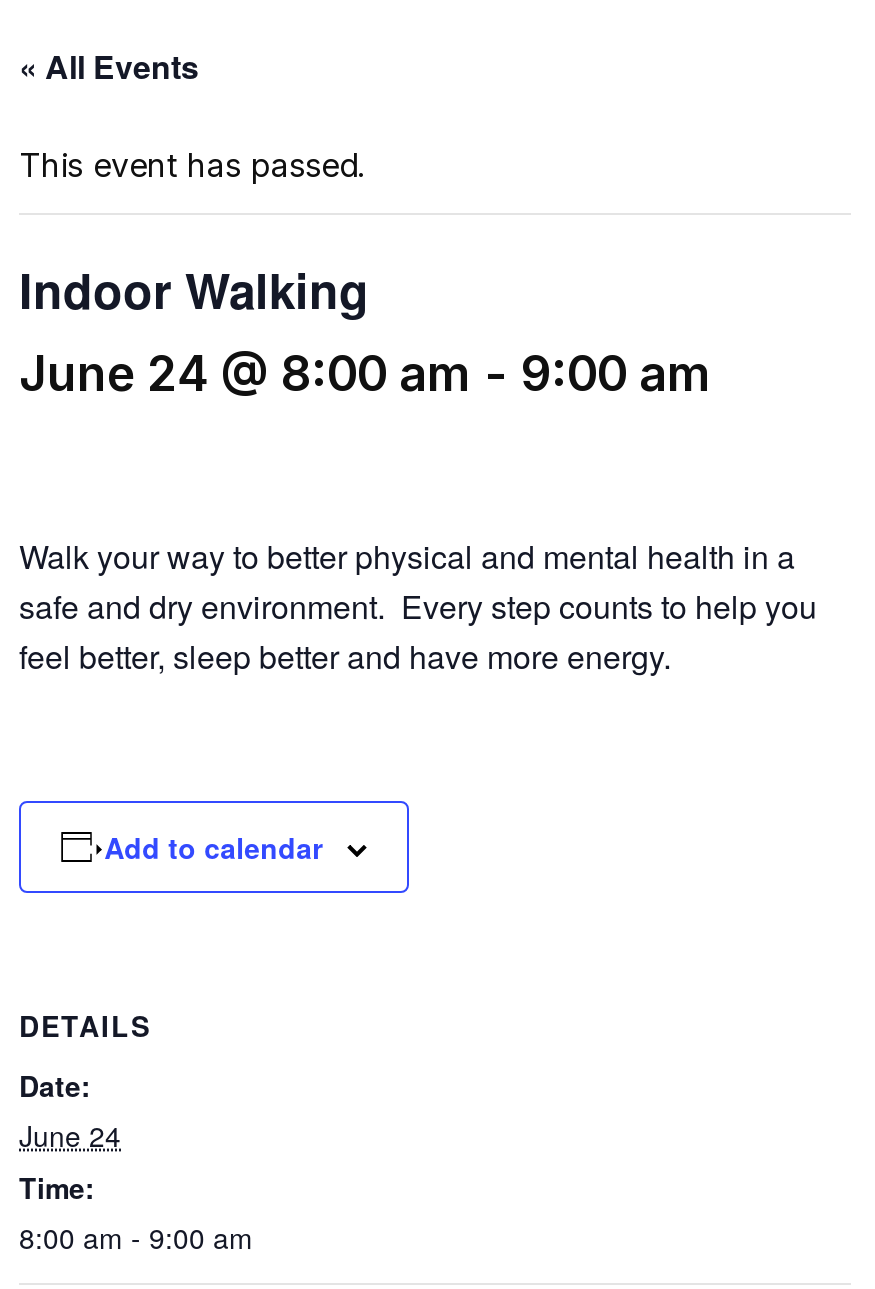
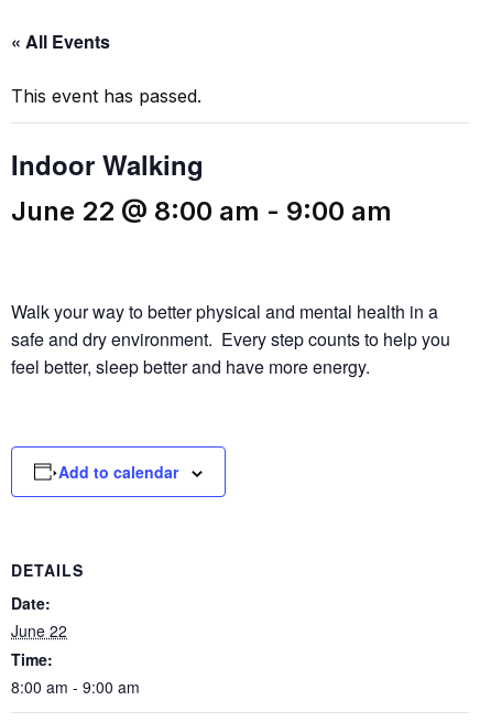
[19,345,713,403] June 24 @ 8:00 am - 9:00 am -> [11,195,392,227] June 22 @ 8:00 am - 9:00 am
[19,1115,121,1155] June 24 -> [11,619,67,642] June 22

